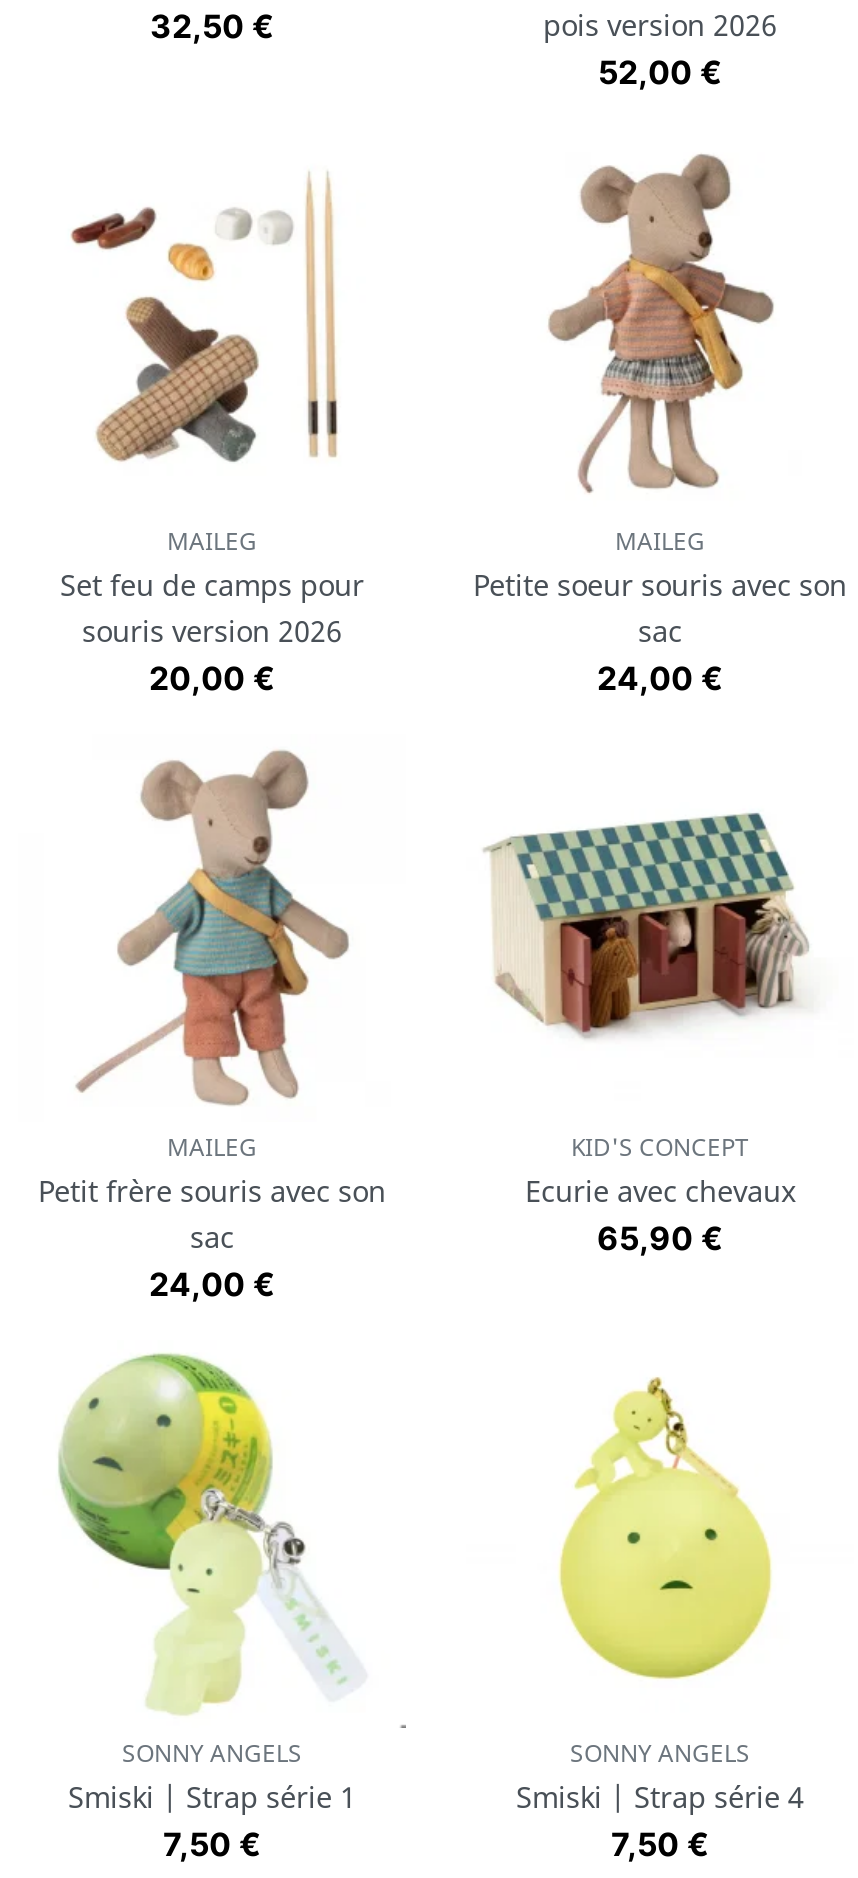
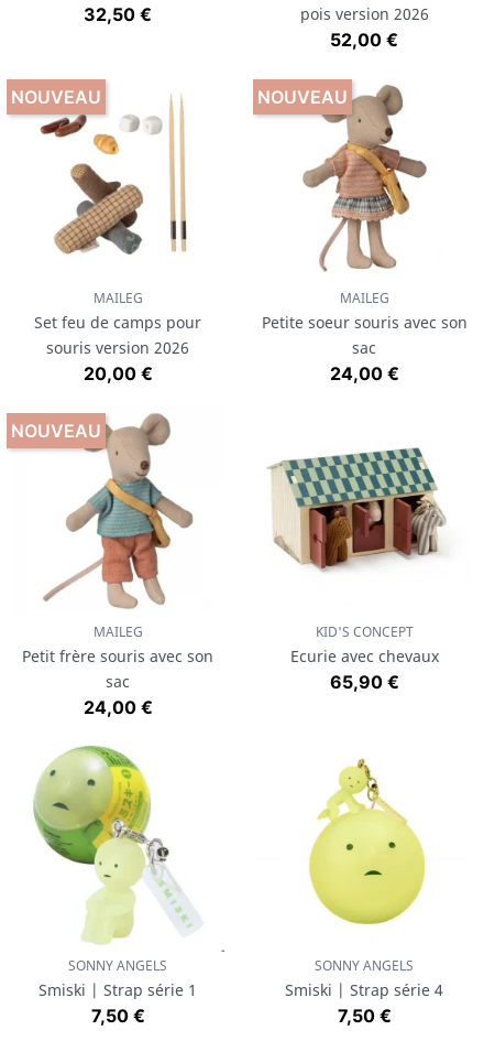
none -> [11,86,101,108] NOUVEAU
none -> [257,86,348,108] NOUVEAU
none -> [11,420,101,442] NOUVEAU

